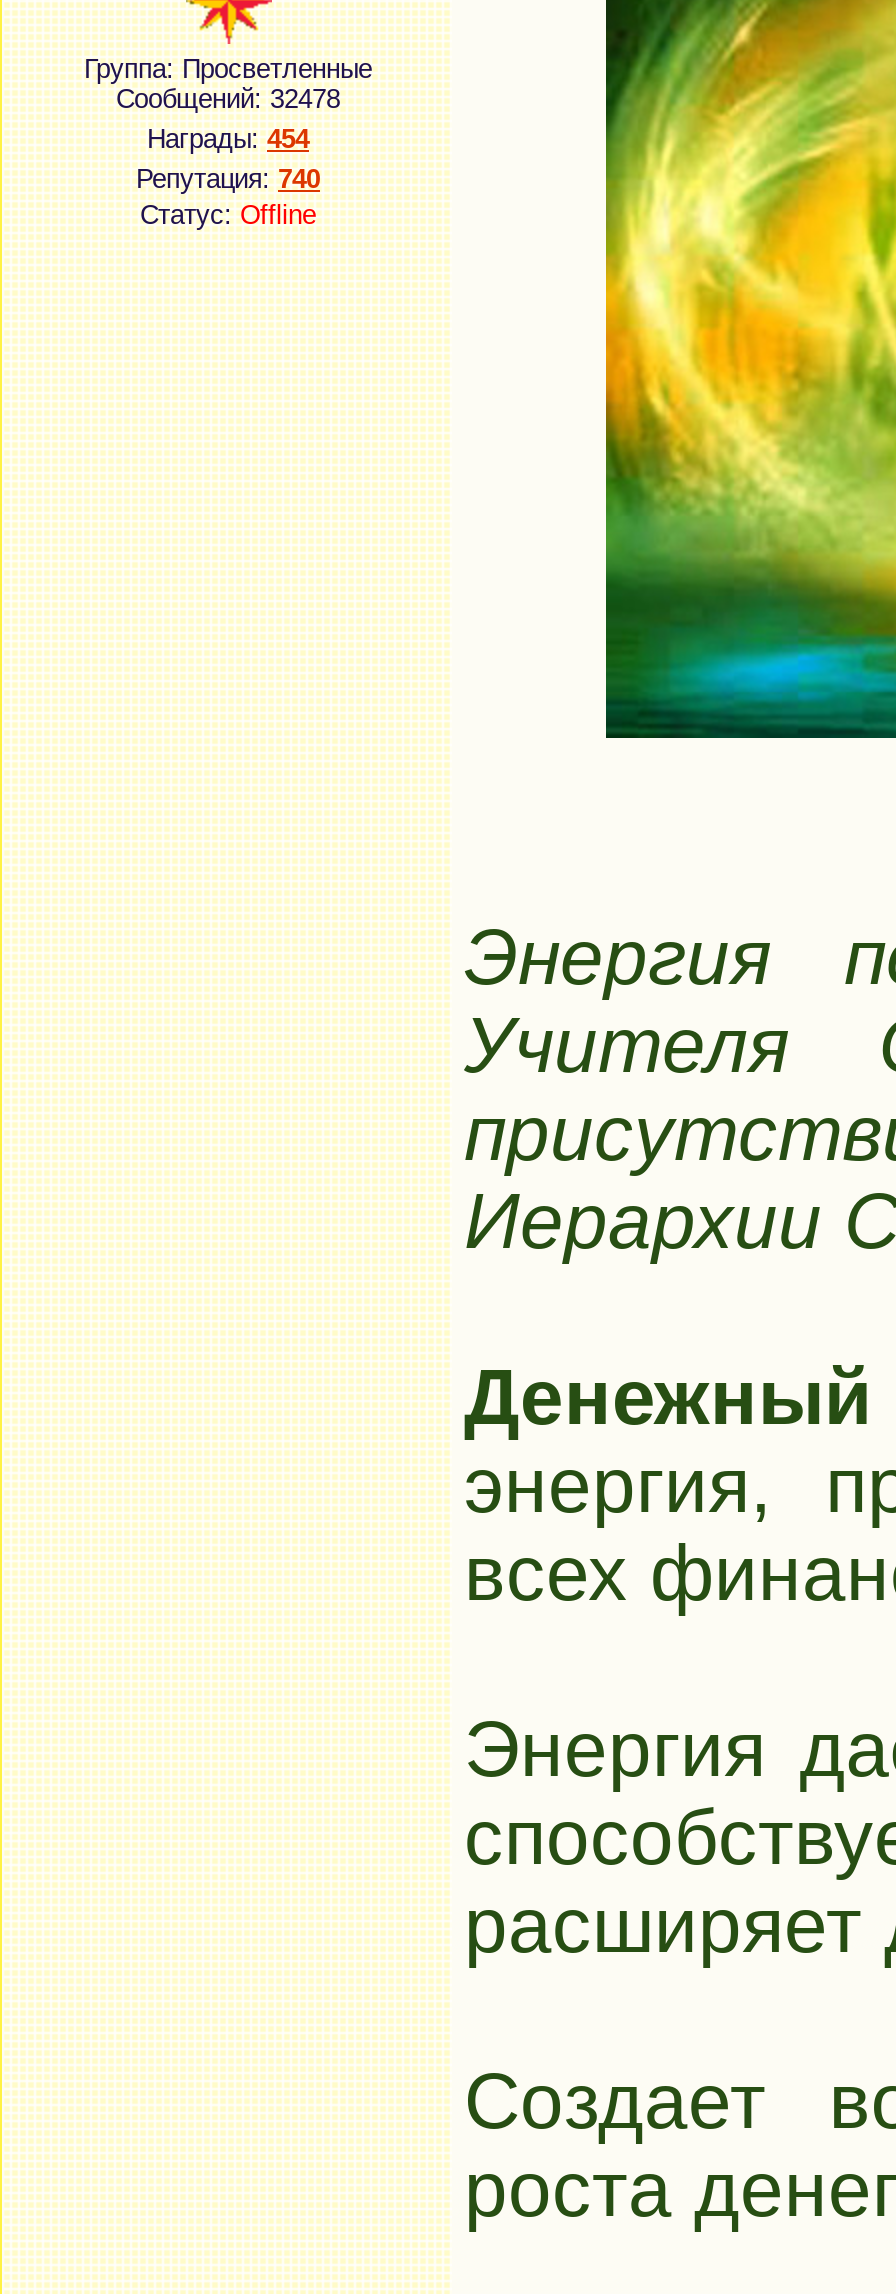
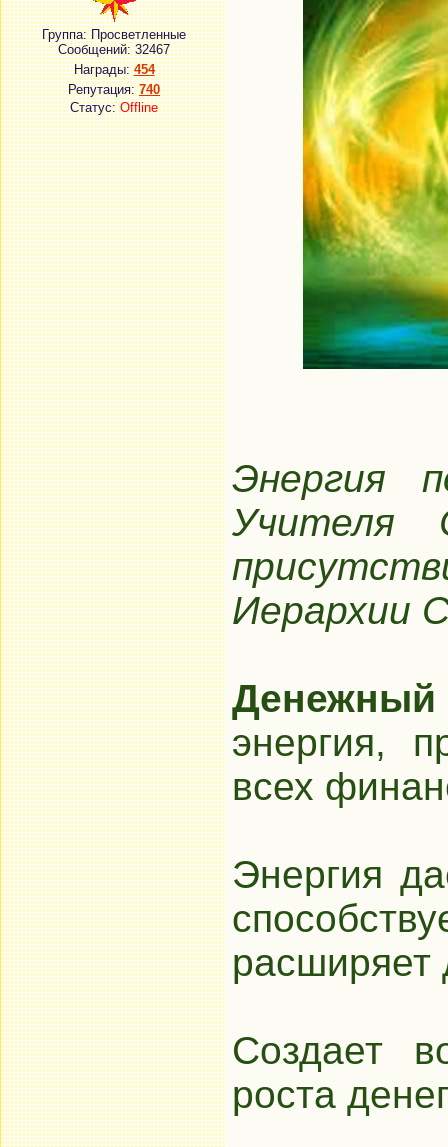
[116,84,340,114] Сообщений: 32478 -> [58,42,170,57] Сообщений: 32467

